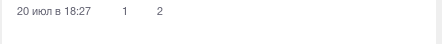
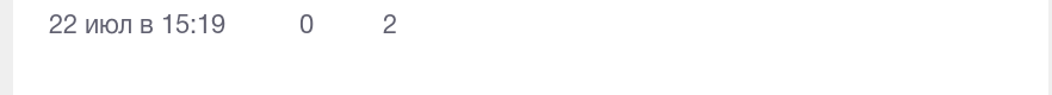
[17,7,128,17] 20 июл в 18:27 | 1 -> [49,14,314,37] 22 июл в 15:19 | 0

